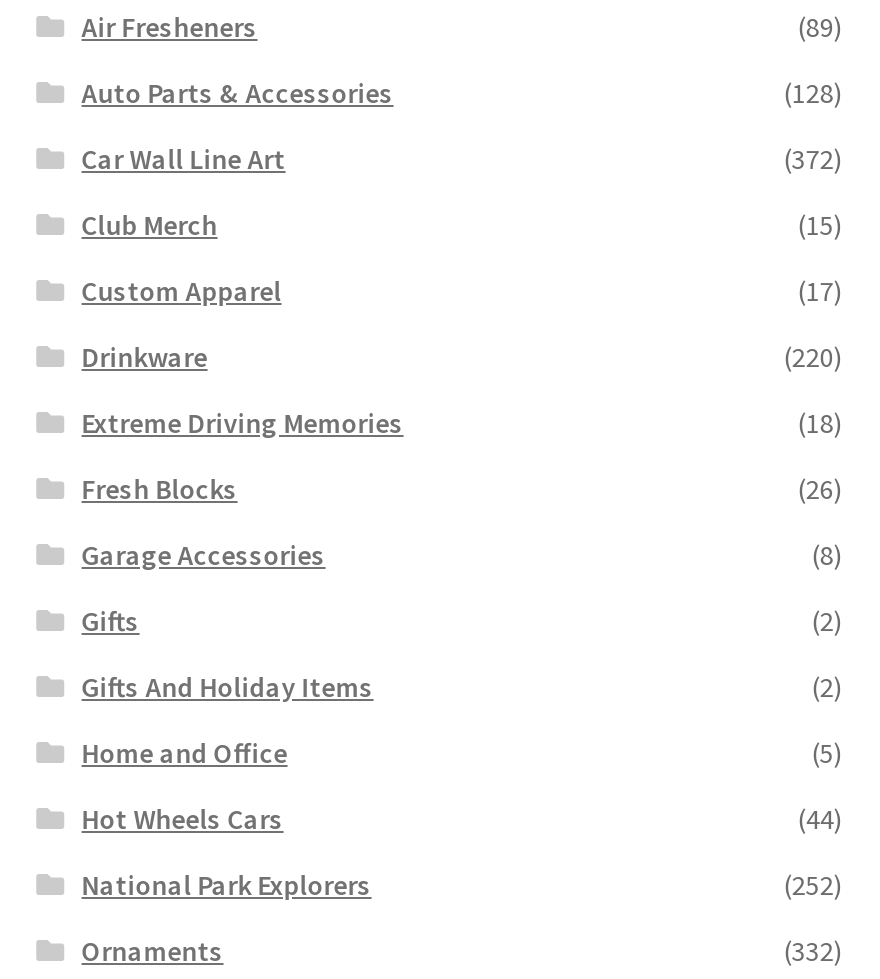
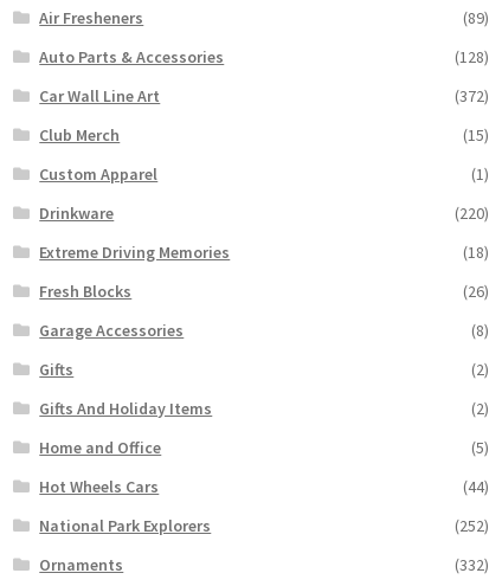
[798,273,842,309] (17) -> [472,163,489,185] (1)

